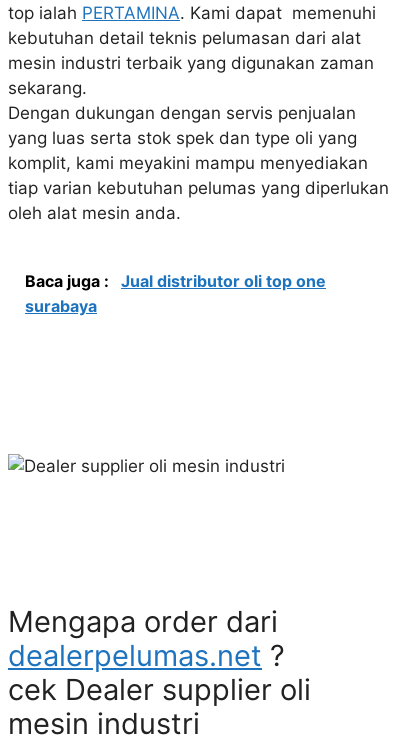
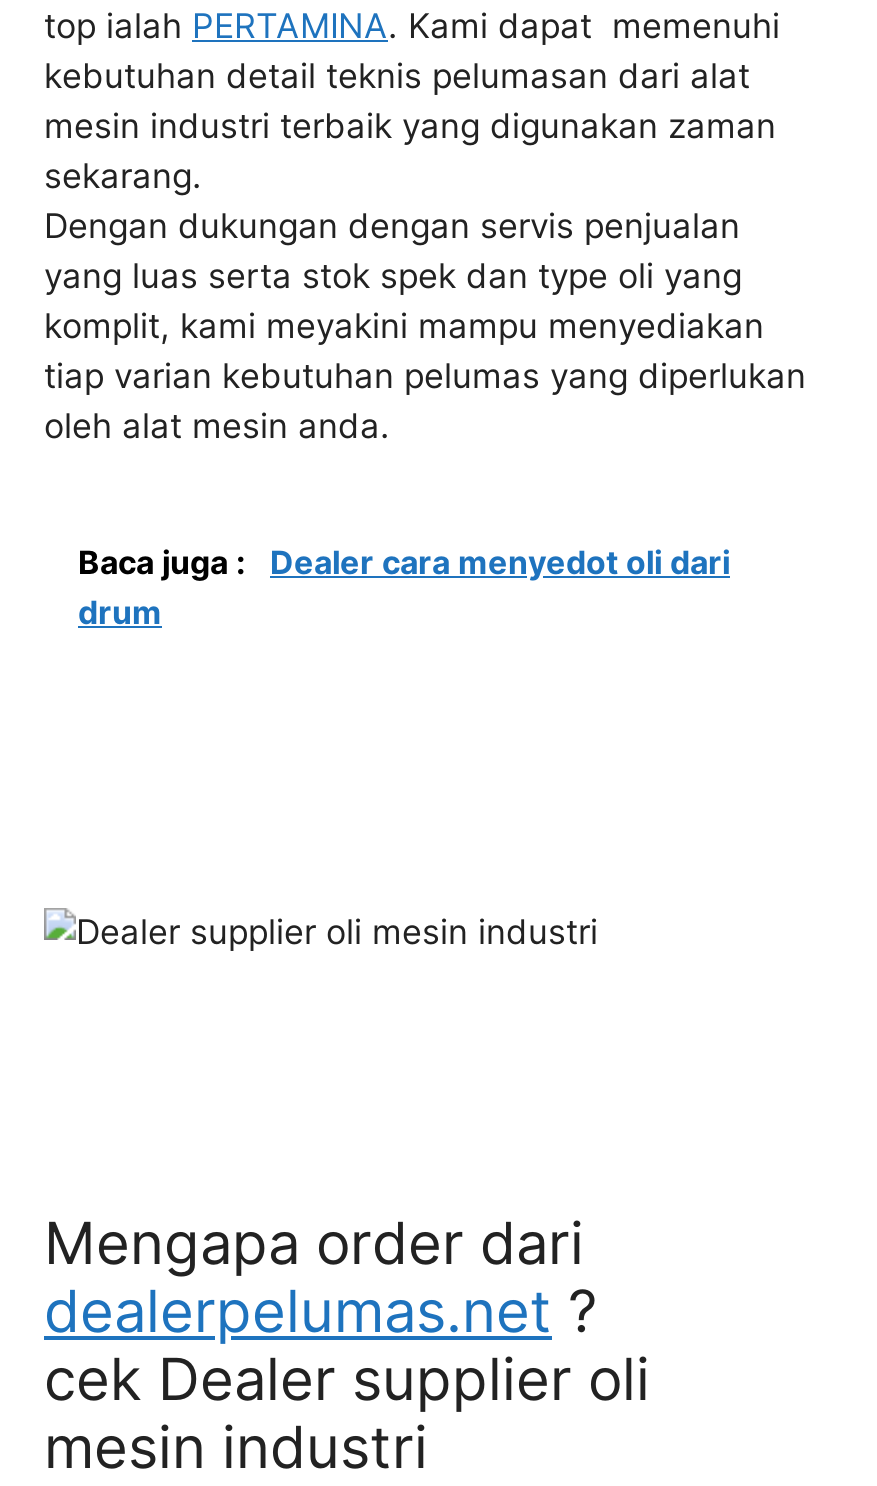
[25,270,326,315] Baca juga : Jual distributor oli top one | surabaya -> [78,541,730,631] Baca juga : Dealer cara menyedot oli dari | drum

